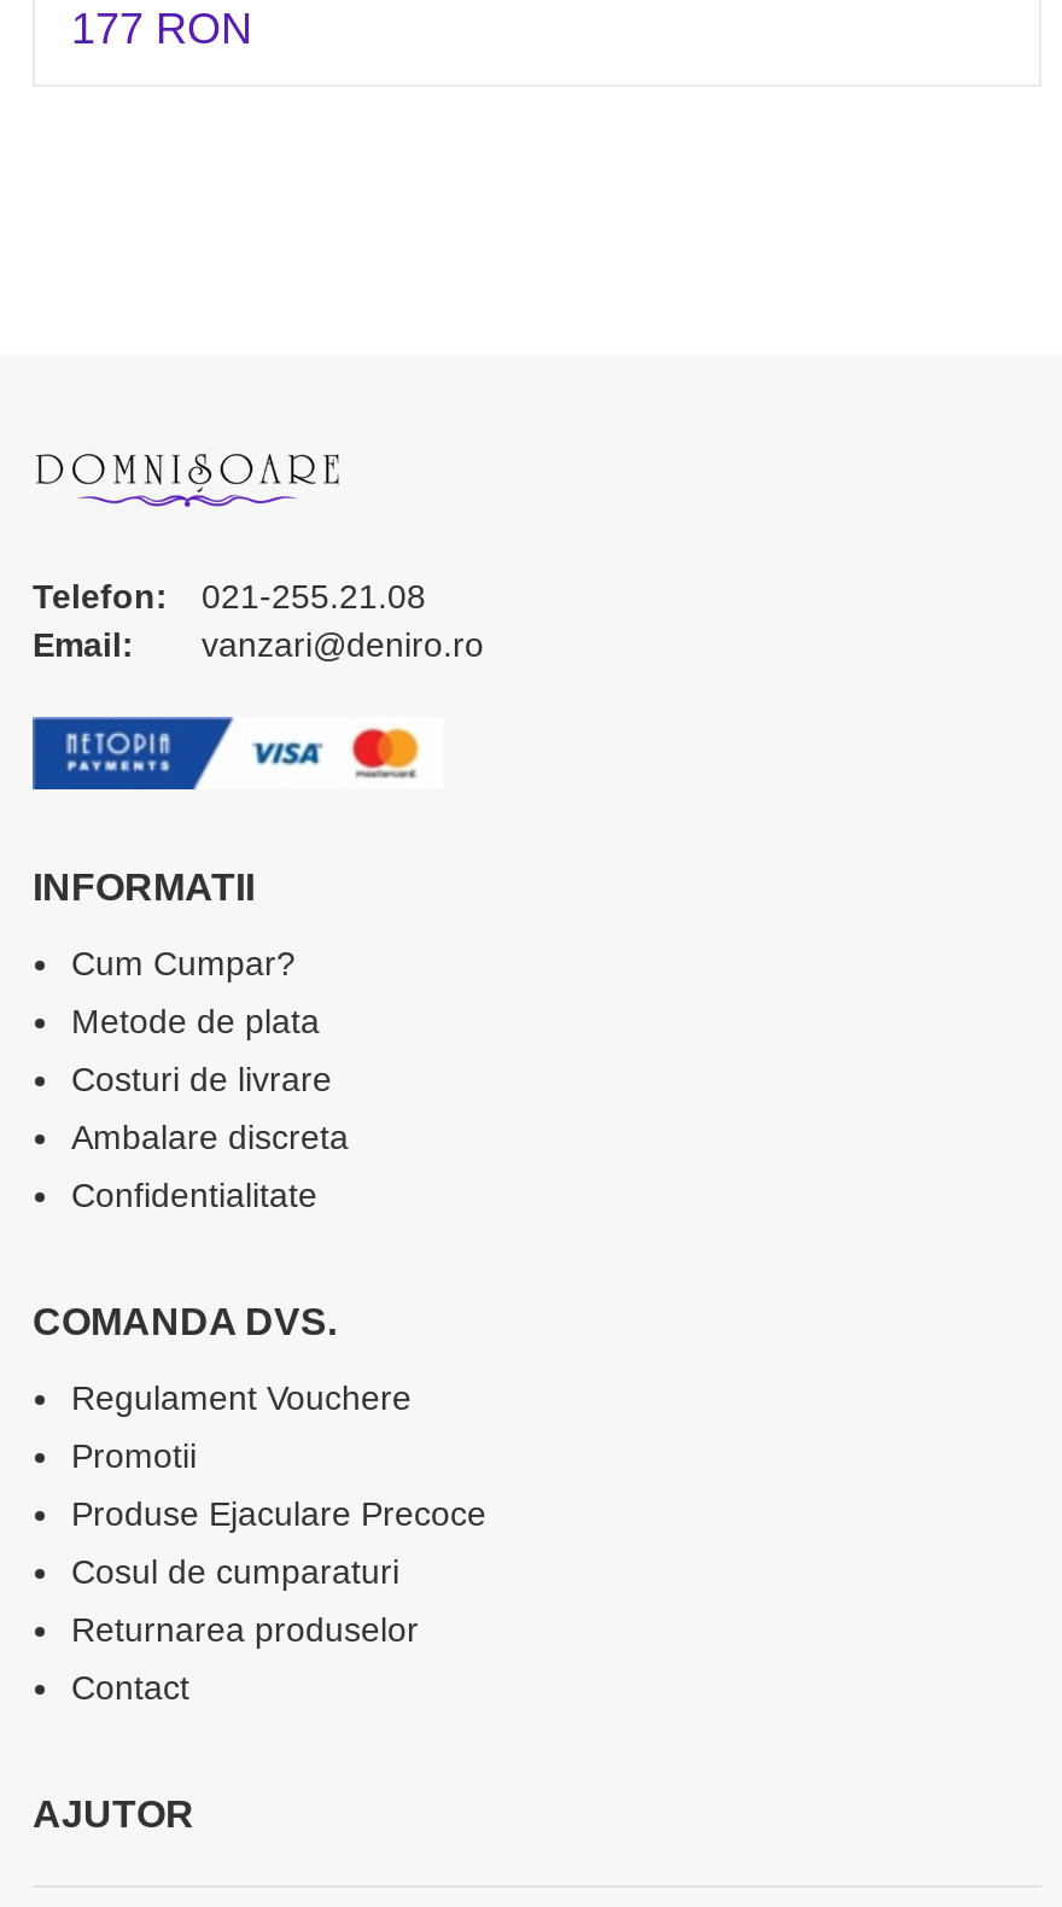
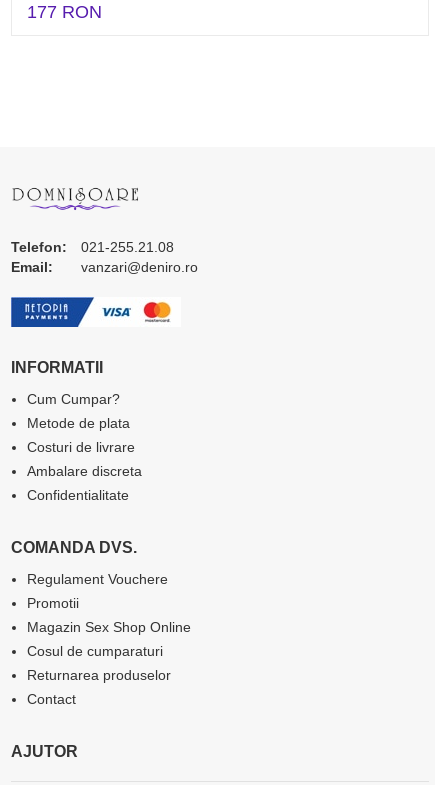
[71,1495,486,1534] Produse Ejaculare Precoce -> [27,619,191,635] Magazin Sex Shop Online

